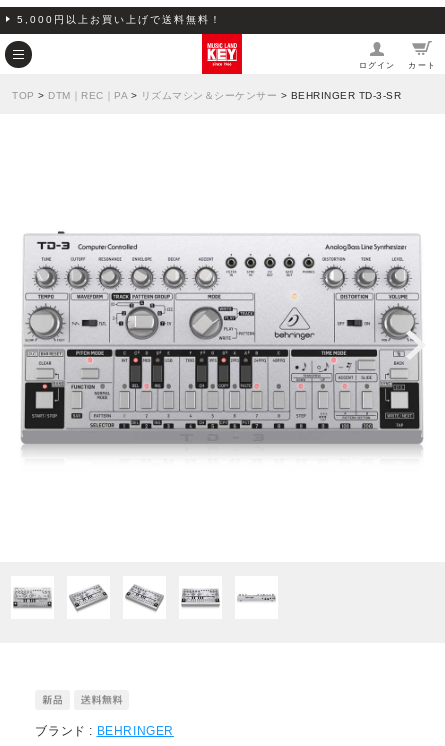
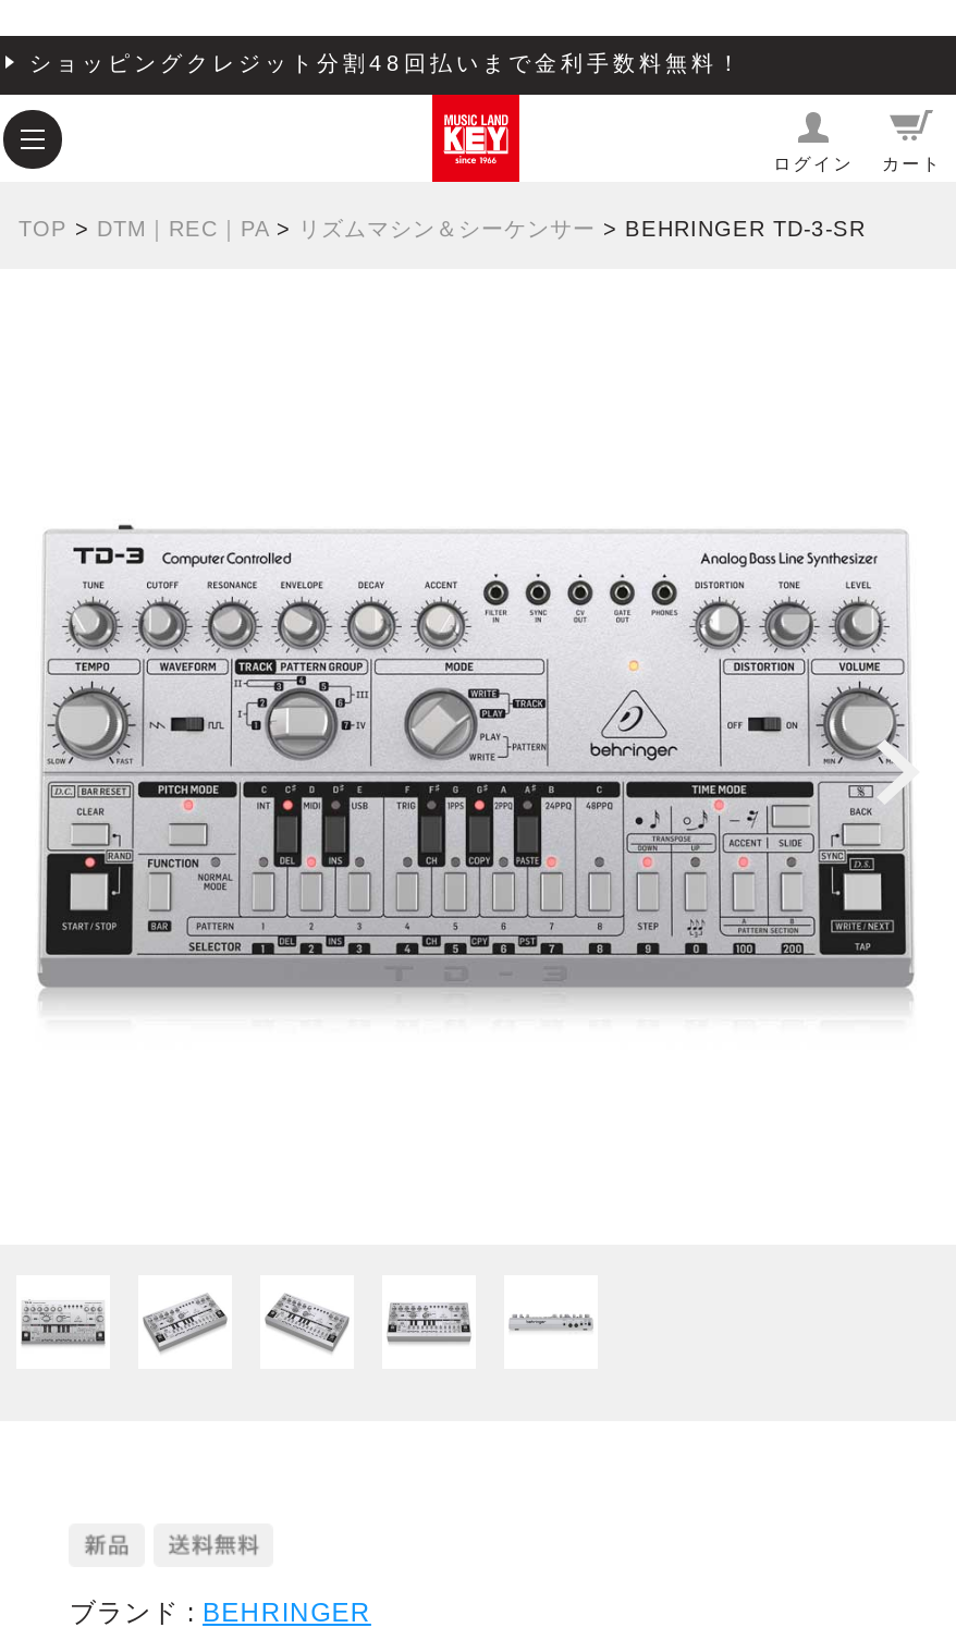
[17,14,222,25] 5,000円以上お買い上げで送料無料！ -> [29,51,744,75] ショッピングクレジット分割48回払いまで金利手数料無料！

